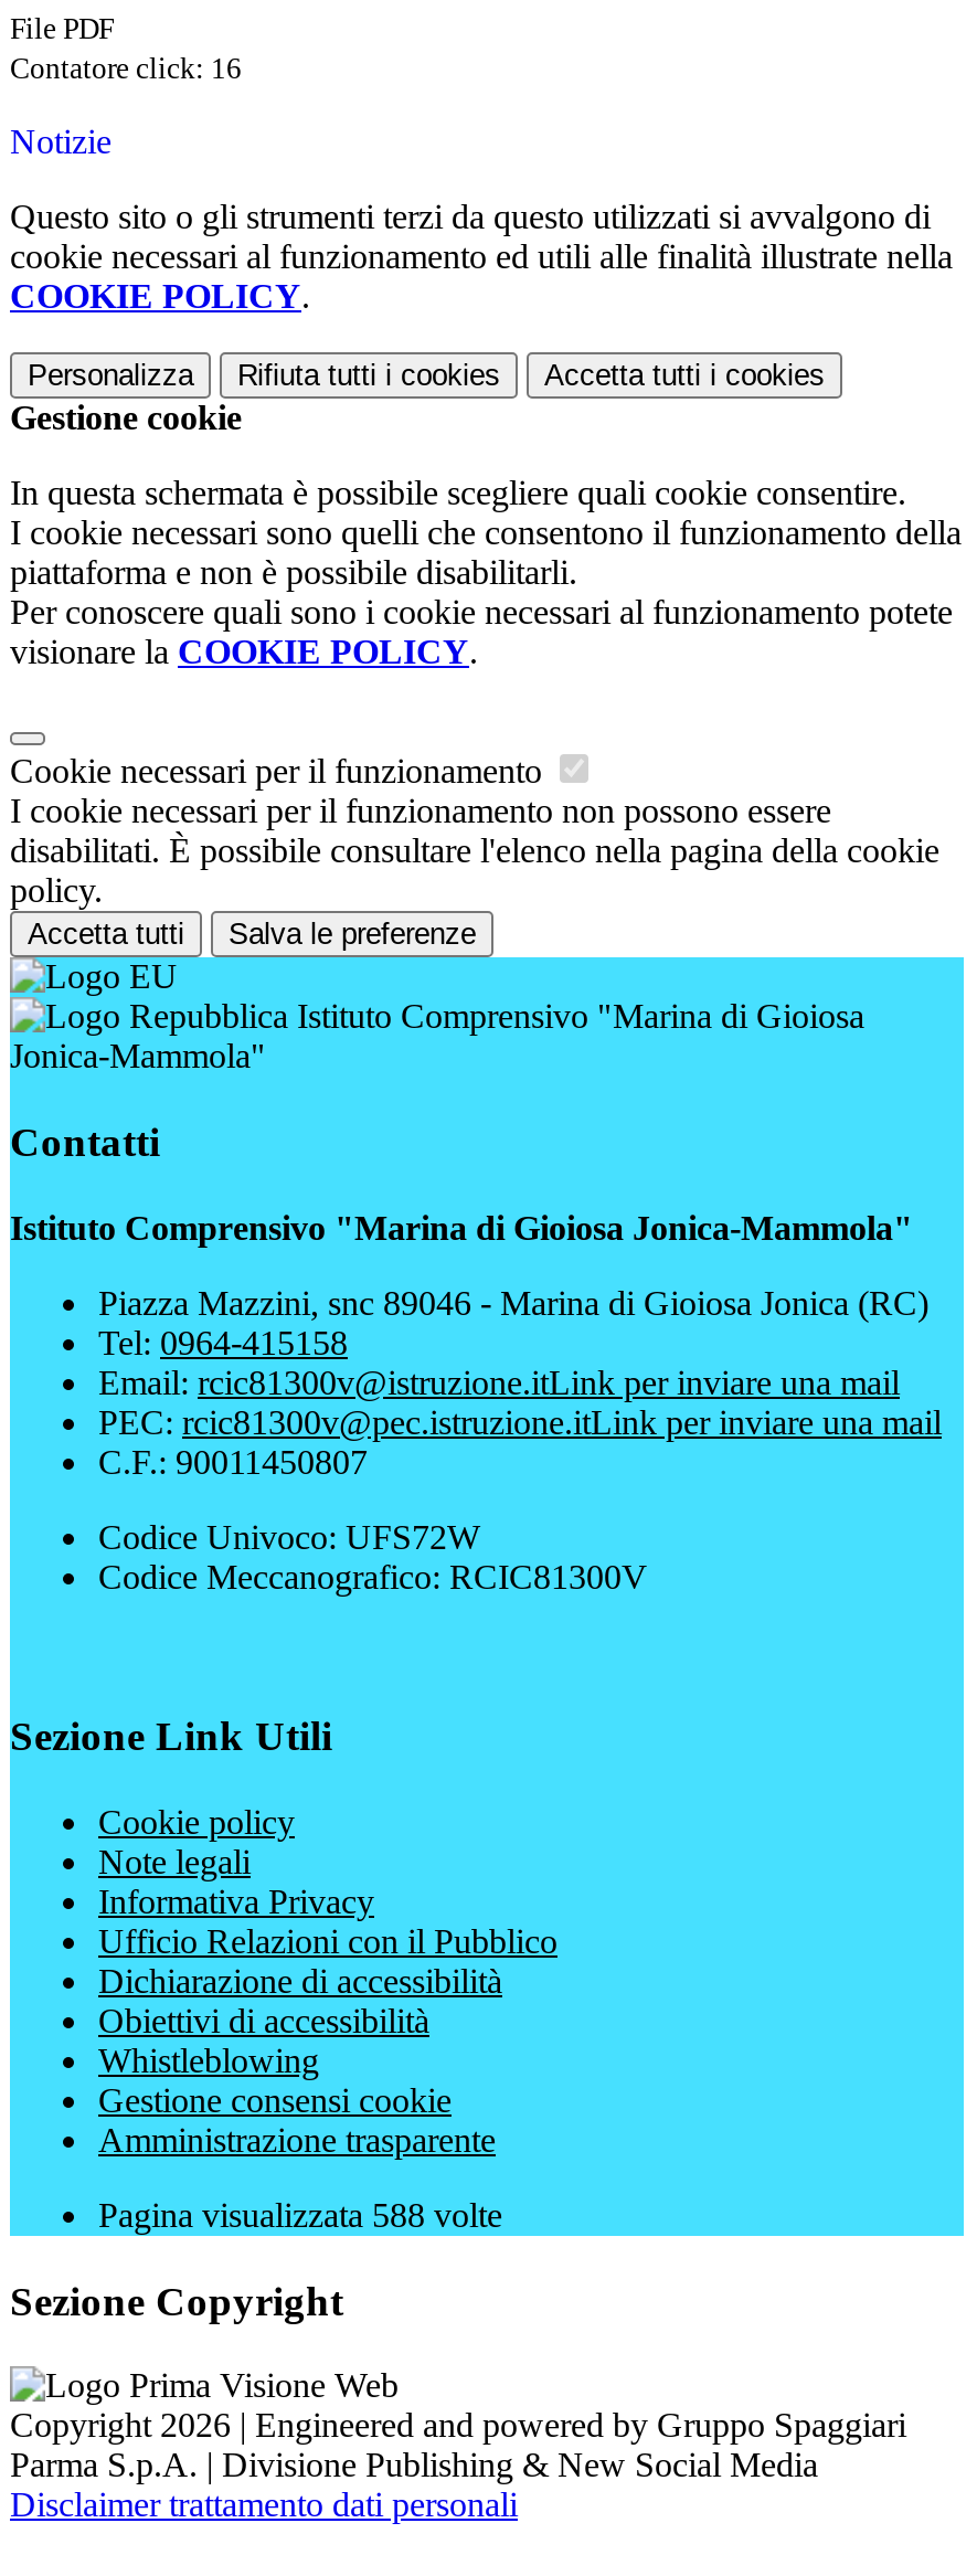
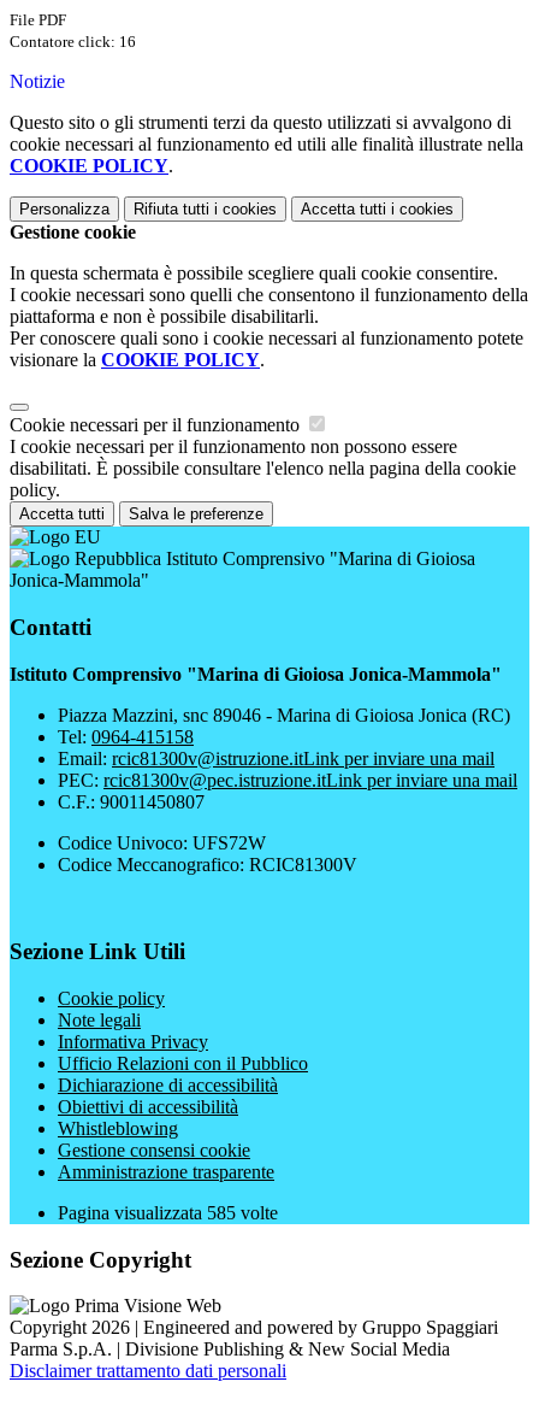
[98,2196,502,2233] Pagina visualizzata 588 volte -> [58,1202,278,1223] Pagina visualizzata 585 volte

